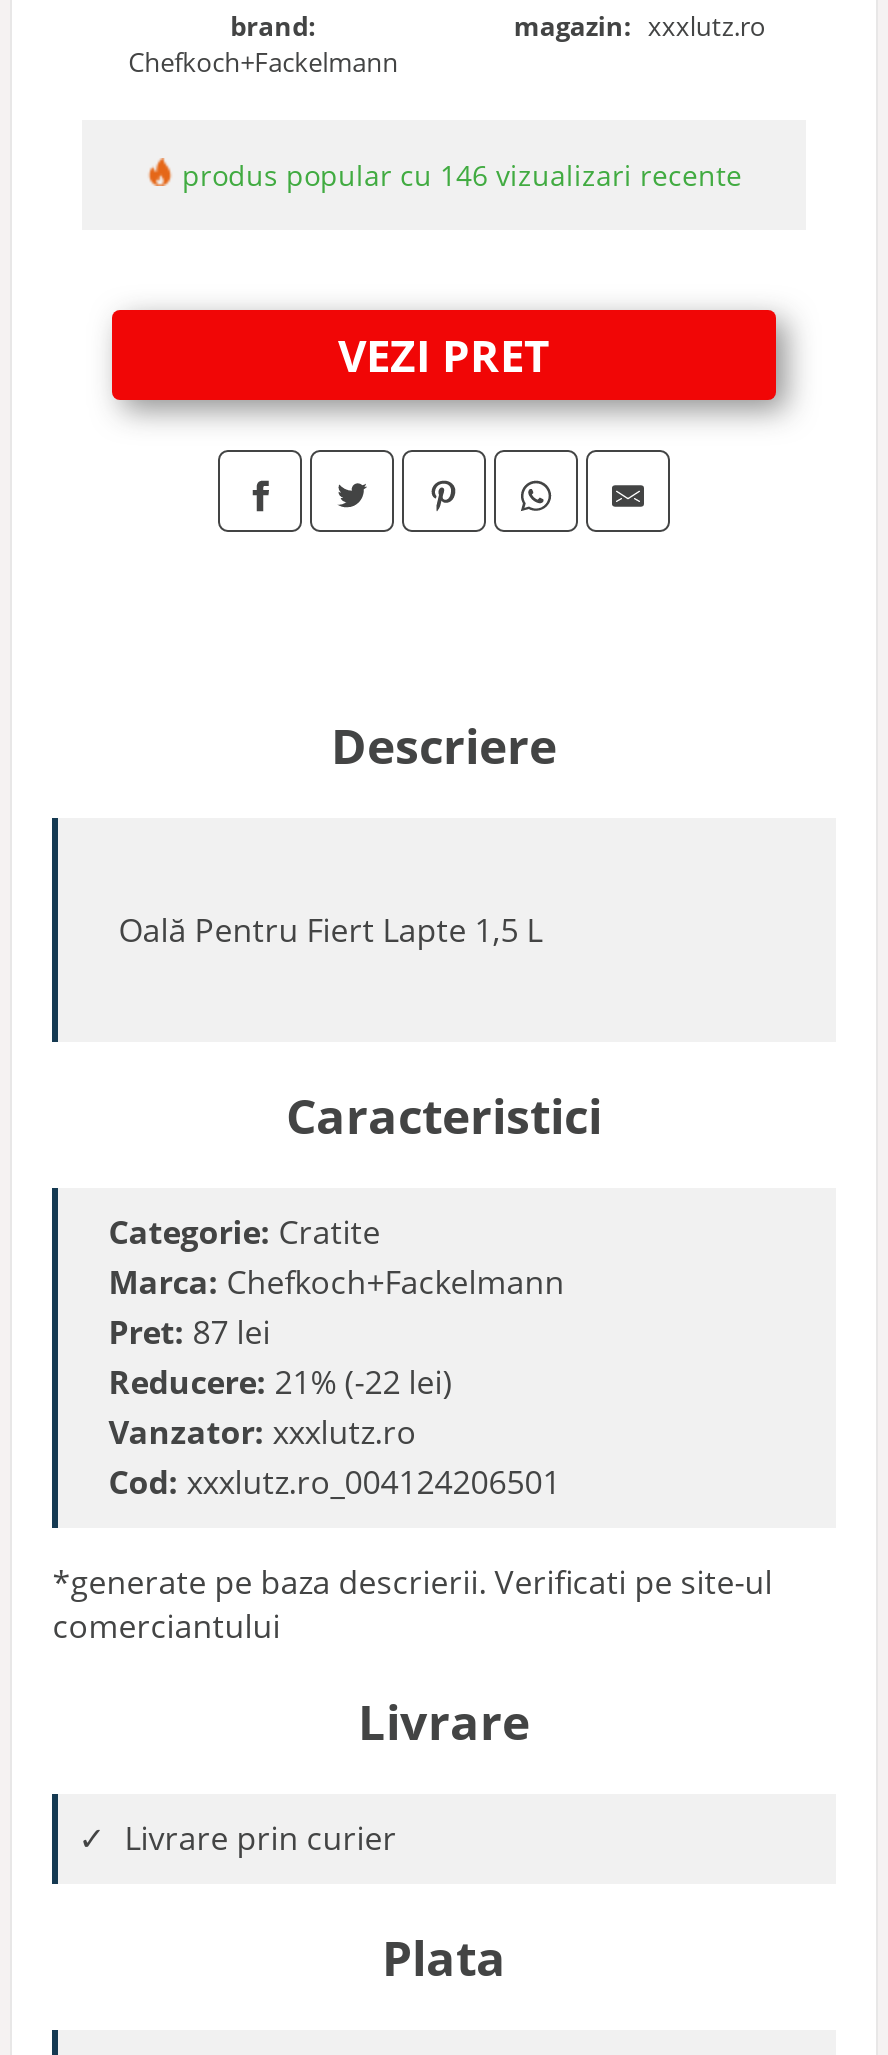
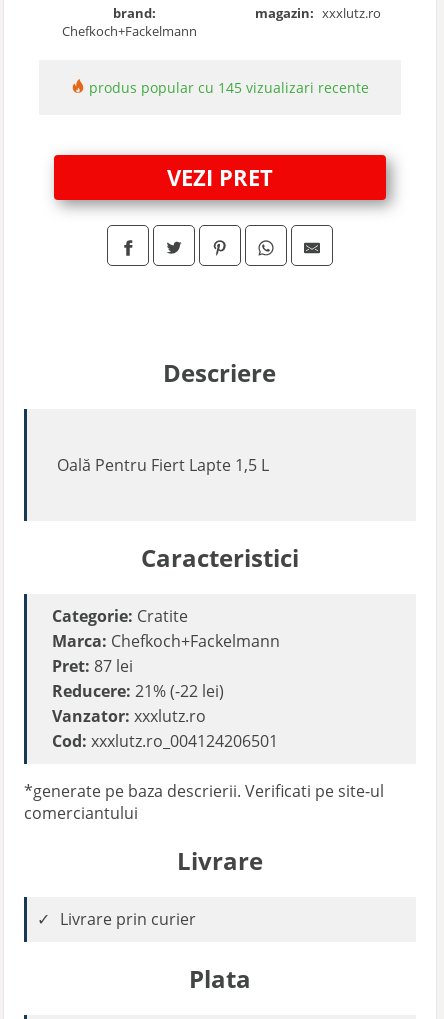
[174,156,742,194] produs popular cu 146 vizualizari recente -> [85,78,369,97] produs popular cu 145 vizualizari recente

